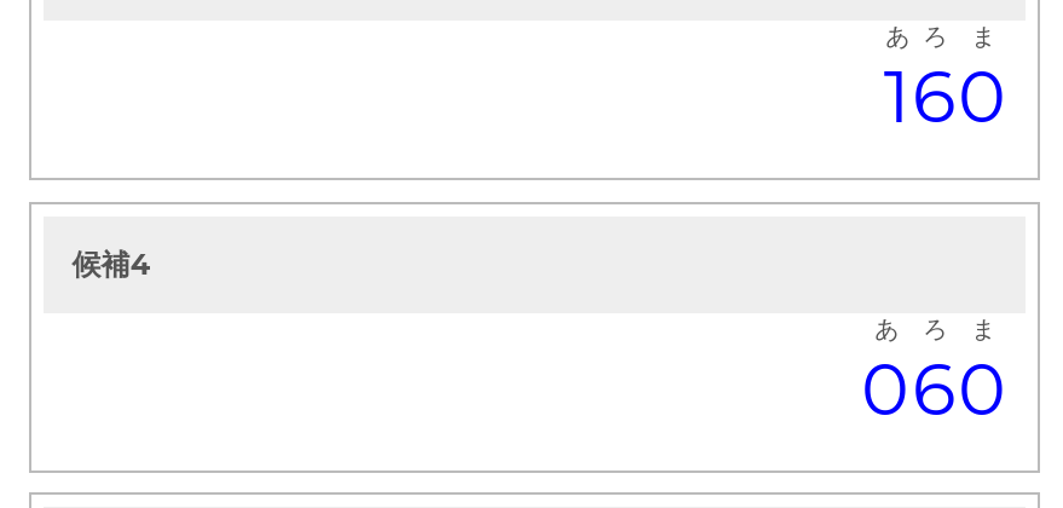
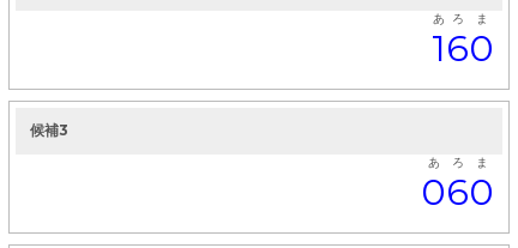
[72,245,152,282] 候補4 -> [30,121,68,139] 候補3

